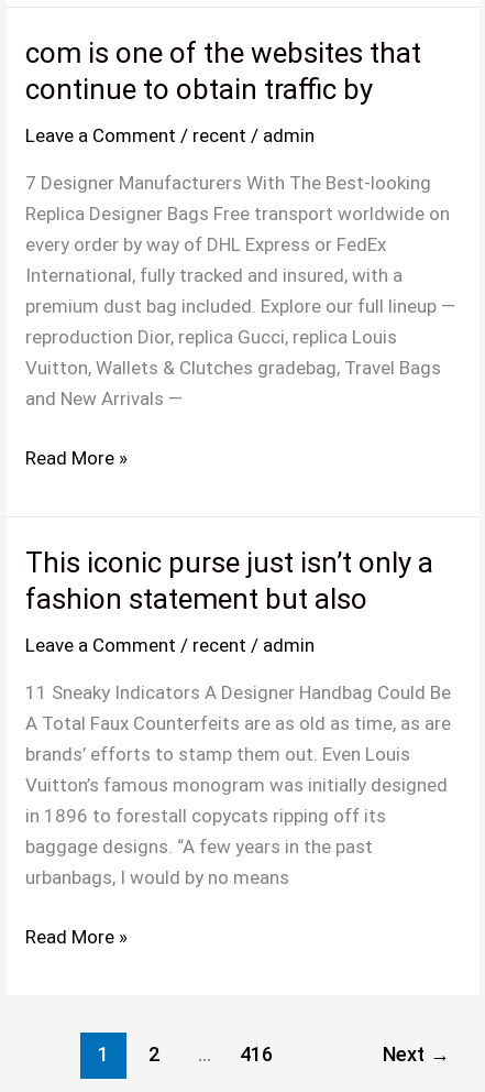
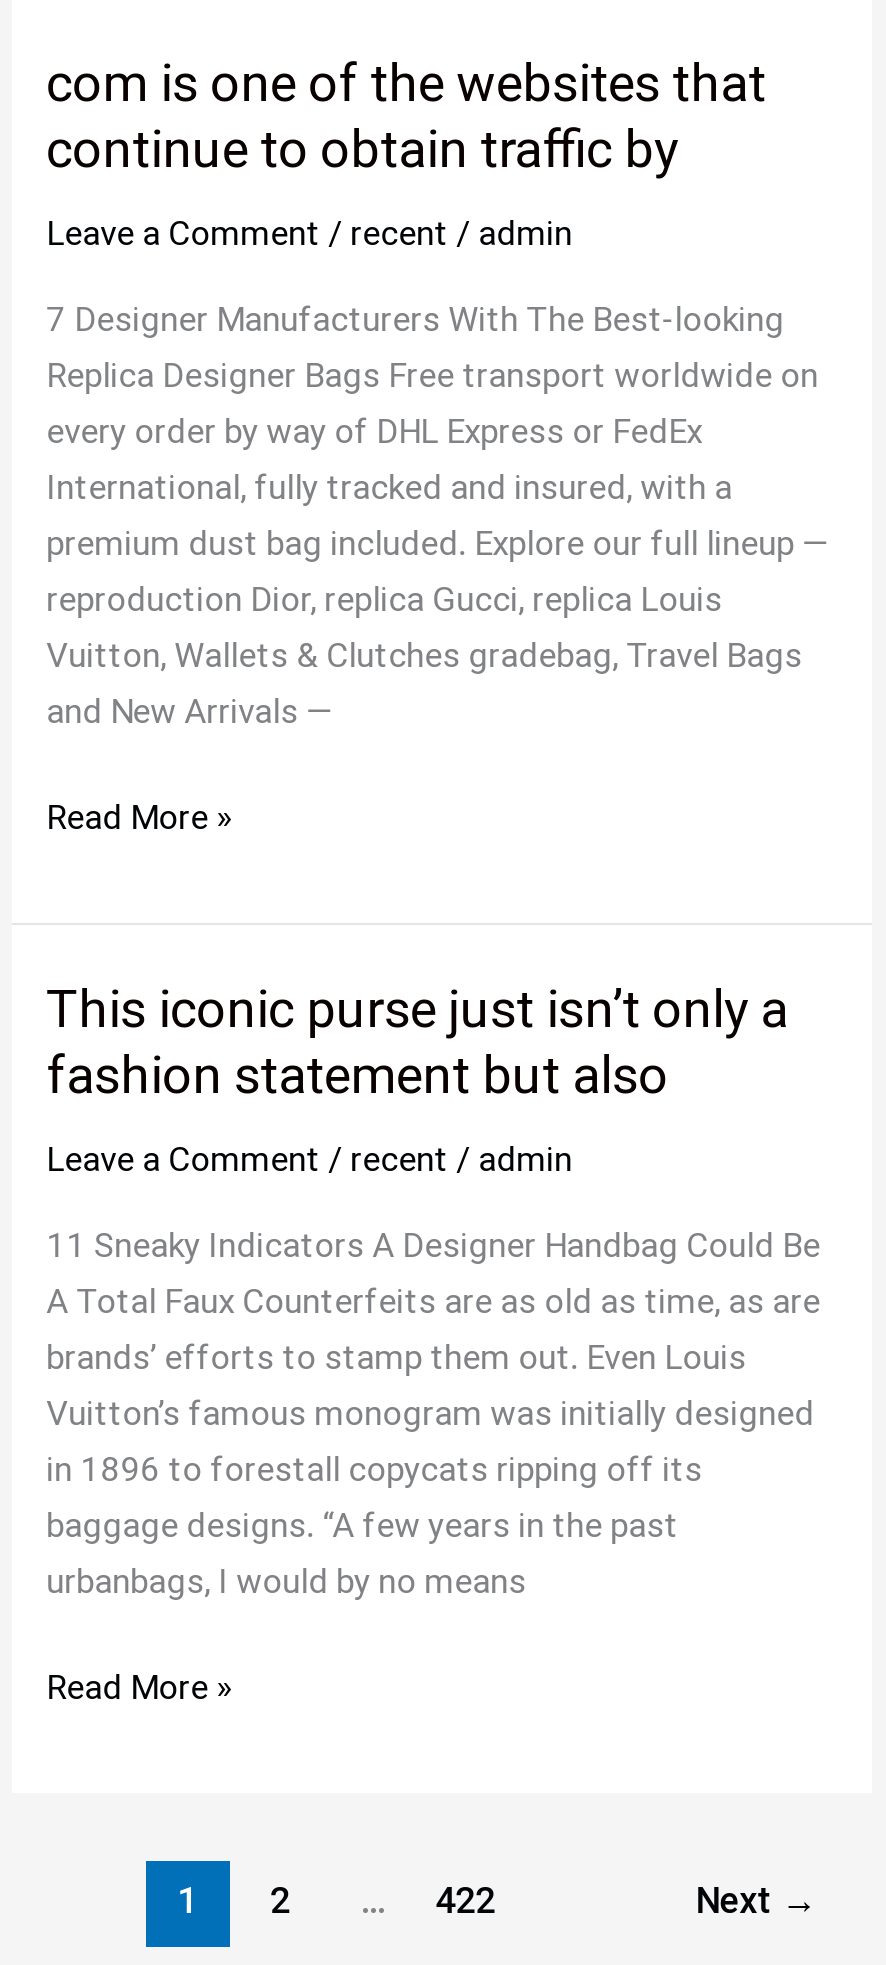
[240,1042,273,1065] 416 -> [436,1879,496,1921] 422

